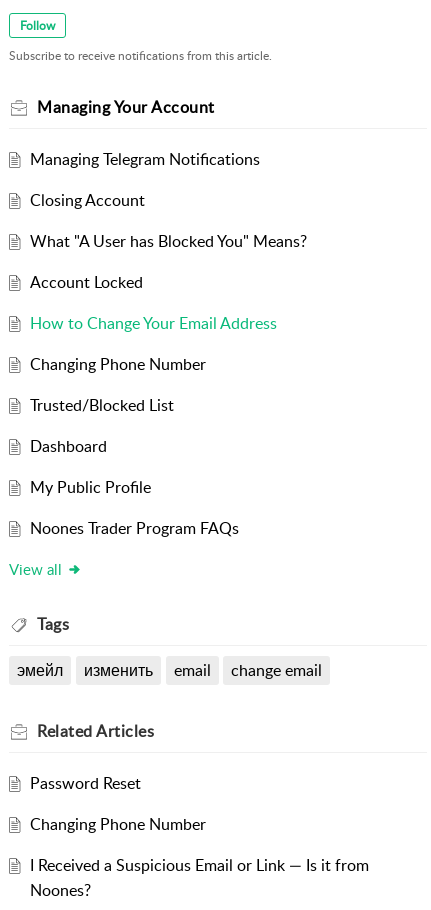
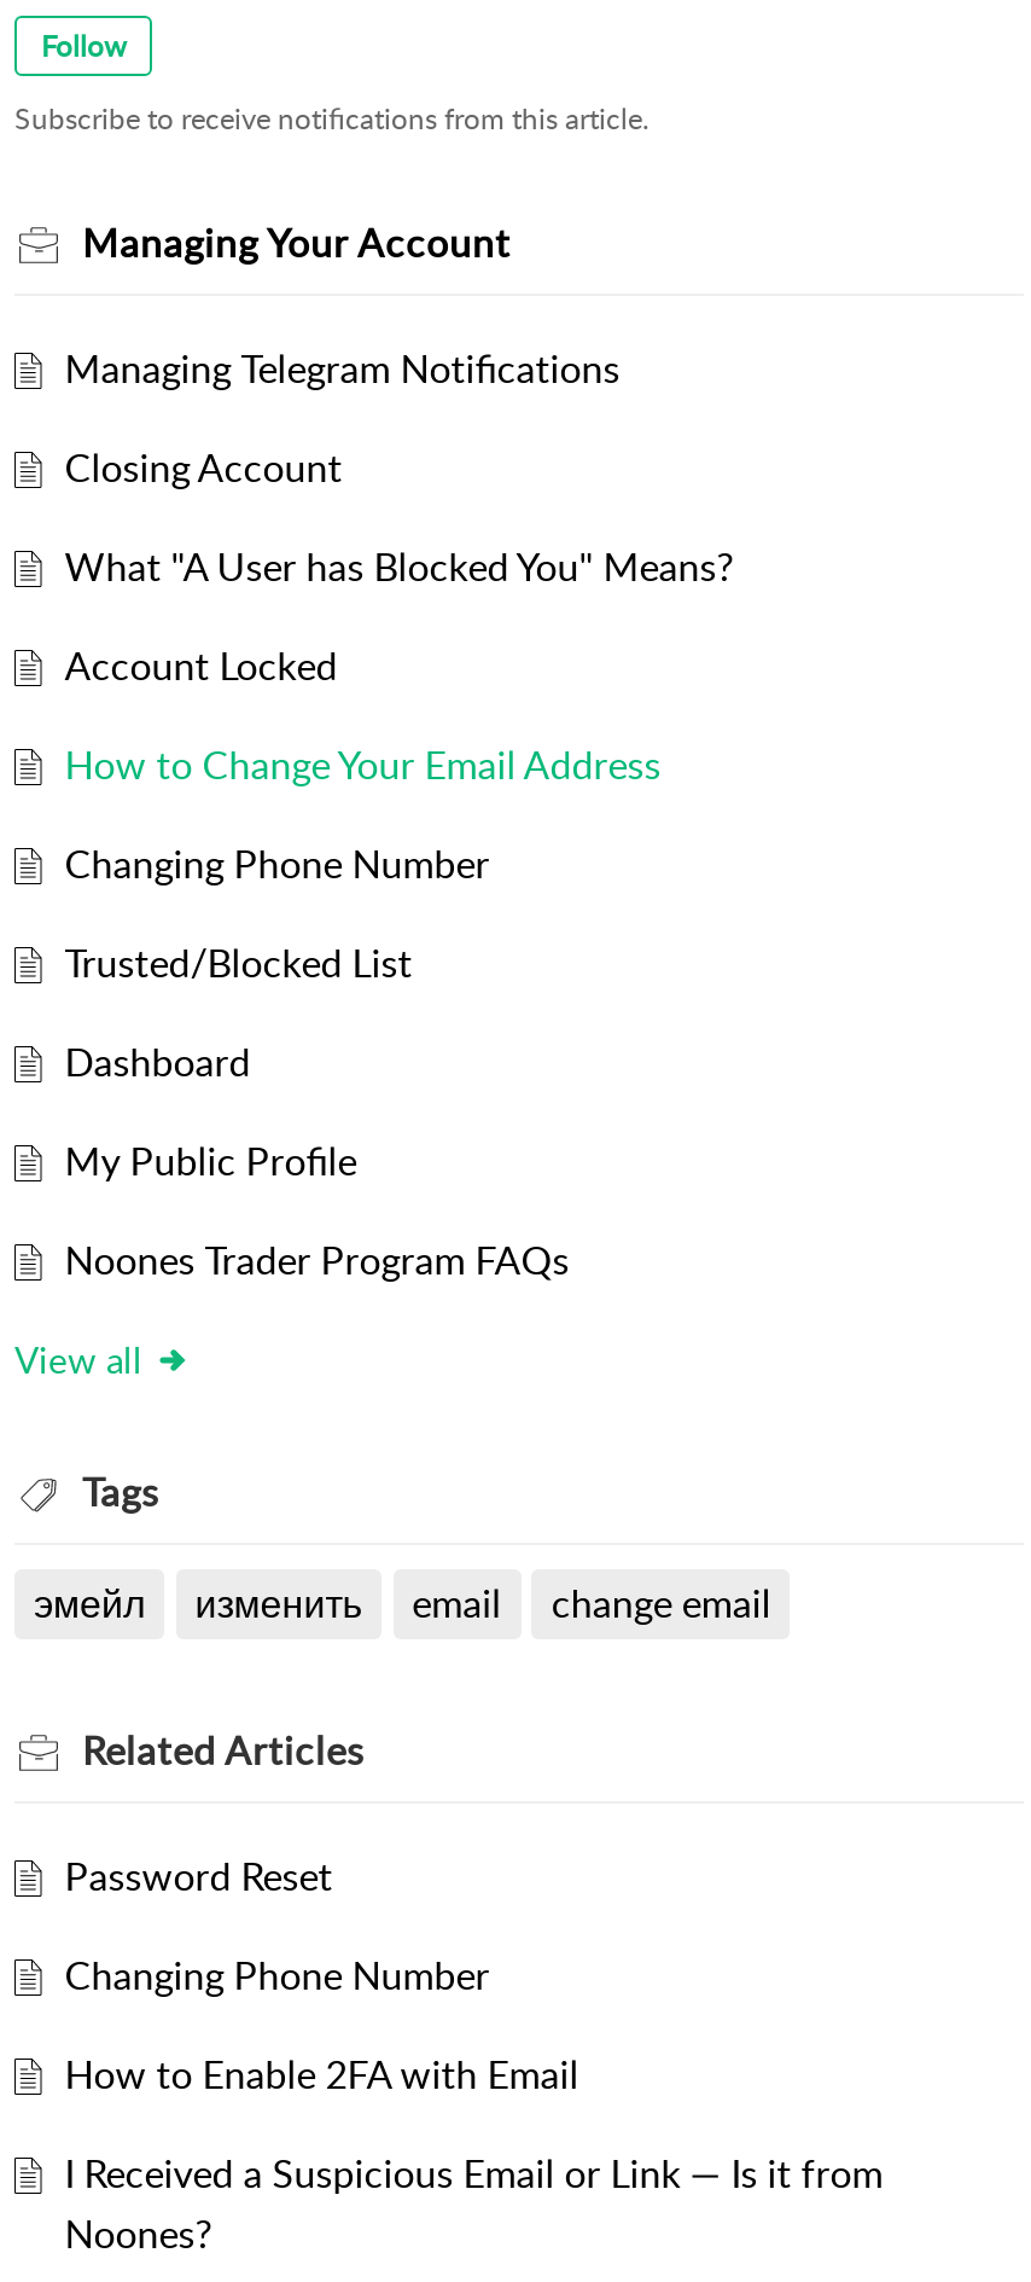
none -> [65,2049,579,2102] How to Enable 2FA with Email

